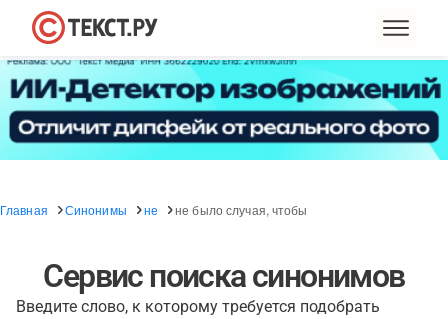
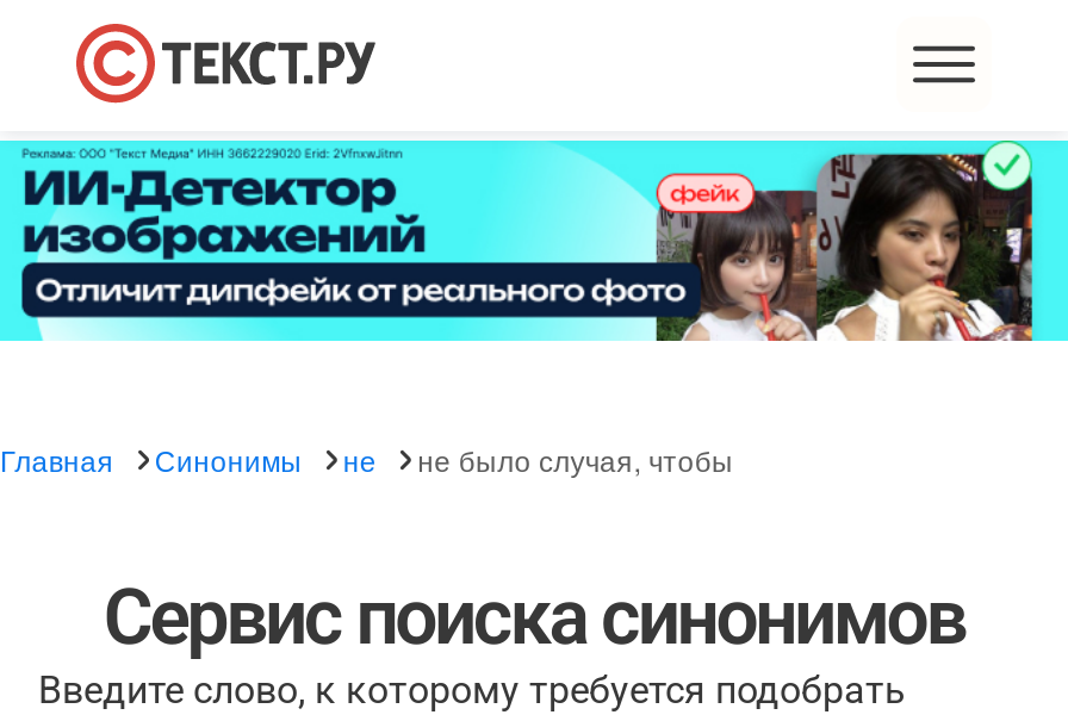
[3,59,442,161] [image] -> [7,141,1047,343] [image]

